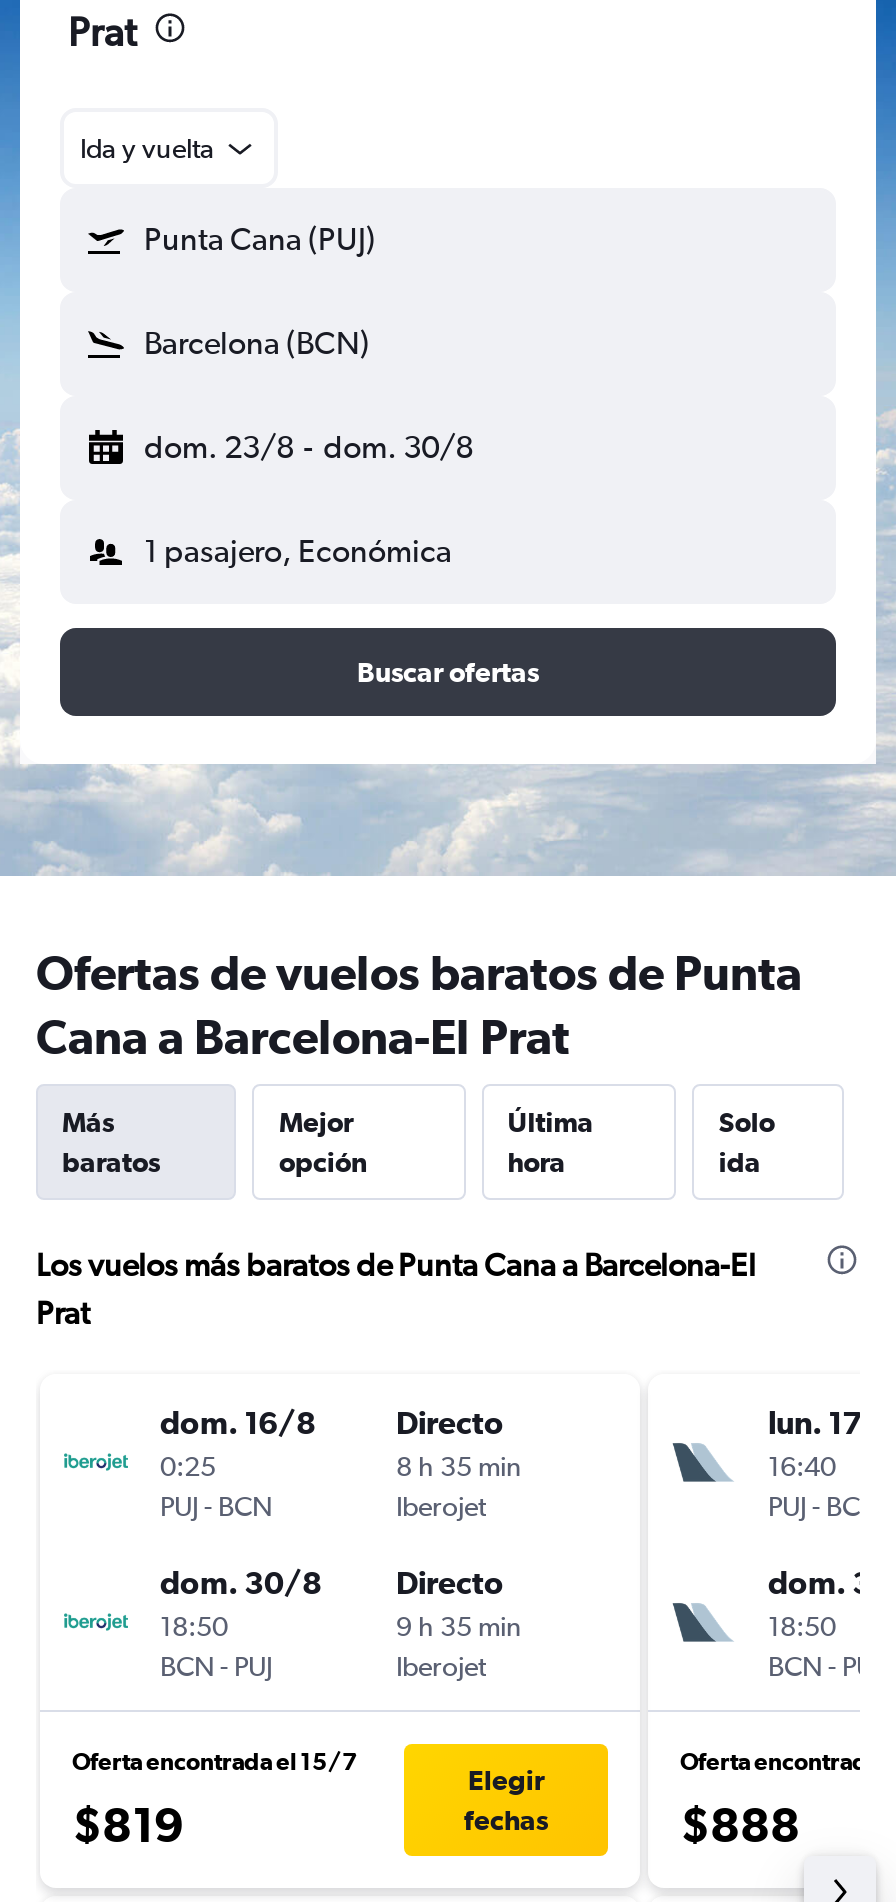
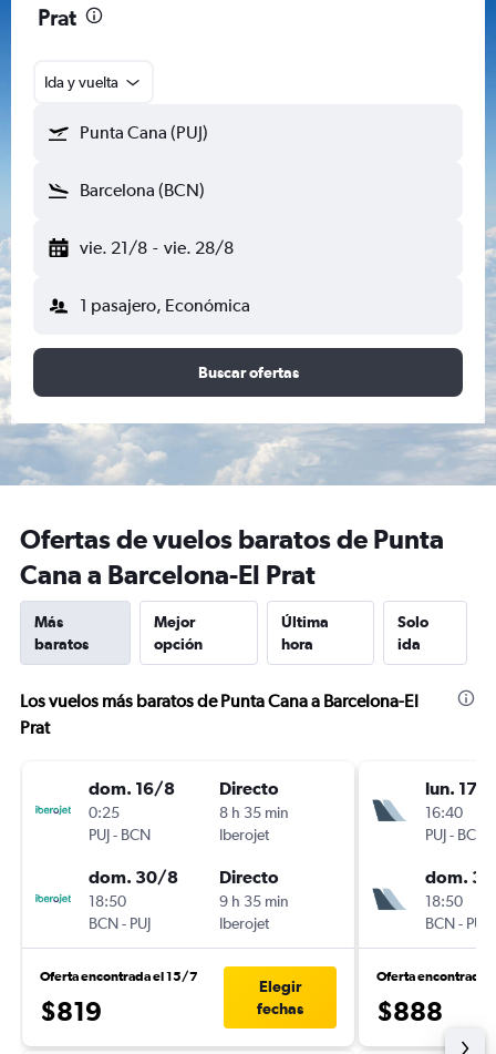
[144,428,473,466] dom. 23/8 - dom. 30/8 -> [80,237,233,258] vie. 21/8 - vie. 28/8

